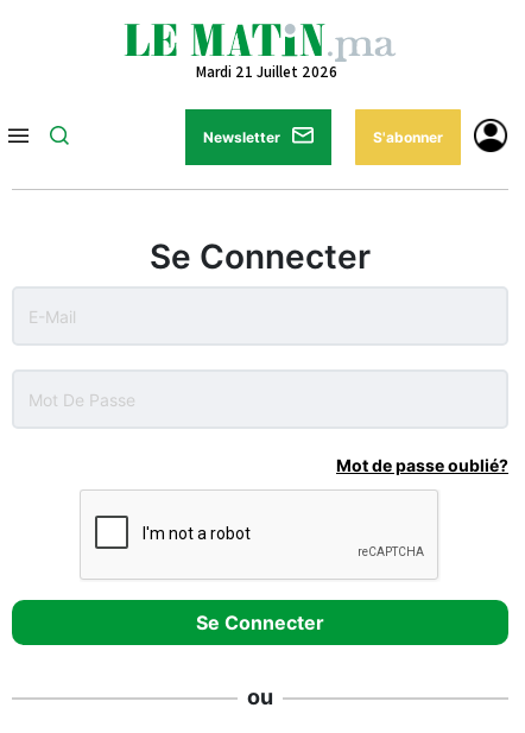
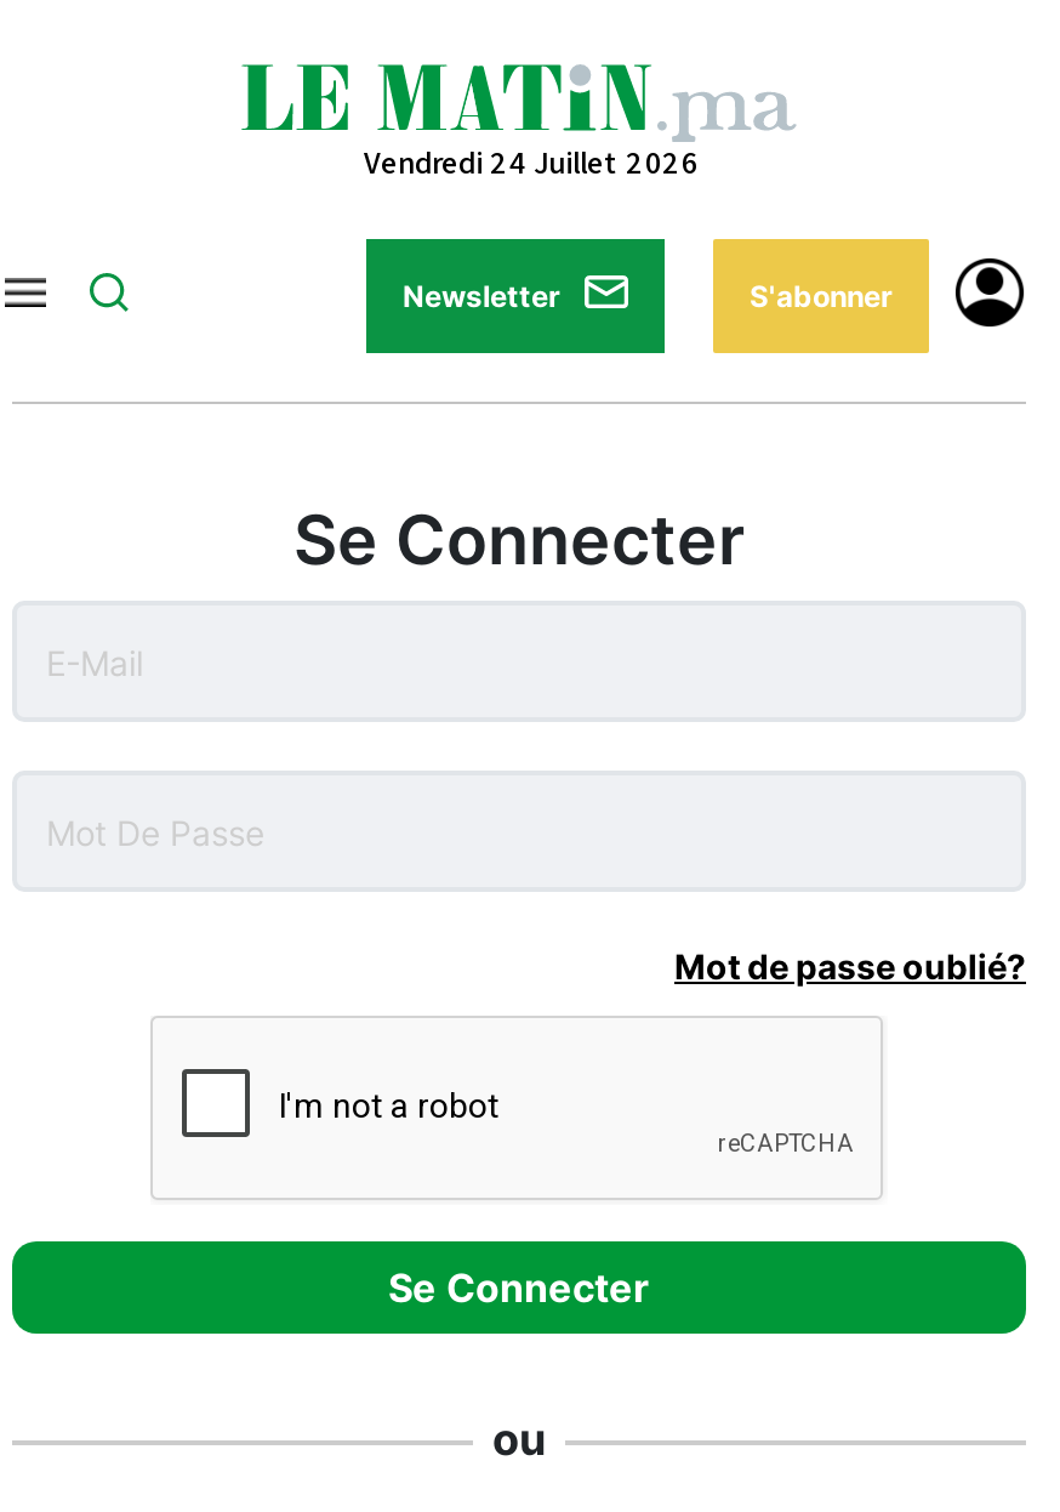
[195,62,337,82] Mardi 21 Juillet 2026 -> [364,142,699,183] Vendredi 24 Juillet 2026

